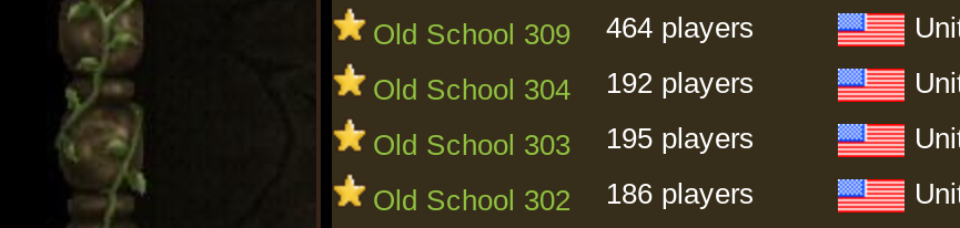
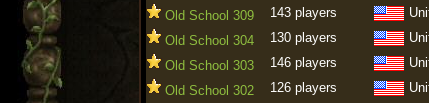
[373,11,755,51] Old School 309 464 players -> [164,5,336,23] Old School 309 143 players
[373,66,755,106] Old School 304 192 players -> [164,30,336,48] Old School 304 130 players
[373,122,755,162] Old School 303 195 players -> [164,55,336,73] Old School 303 146 players
[373,177,755,217] Old School 302 186 players -> [164,80,336,98] Old School 302 126 players

